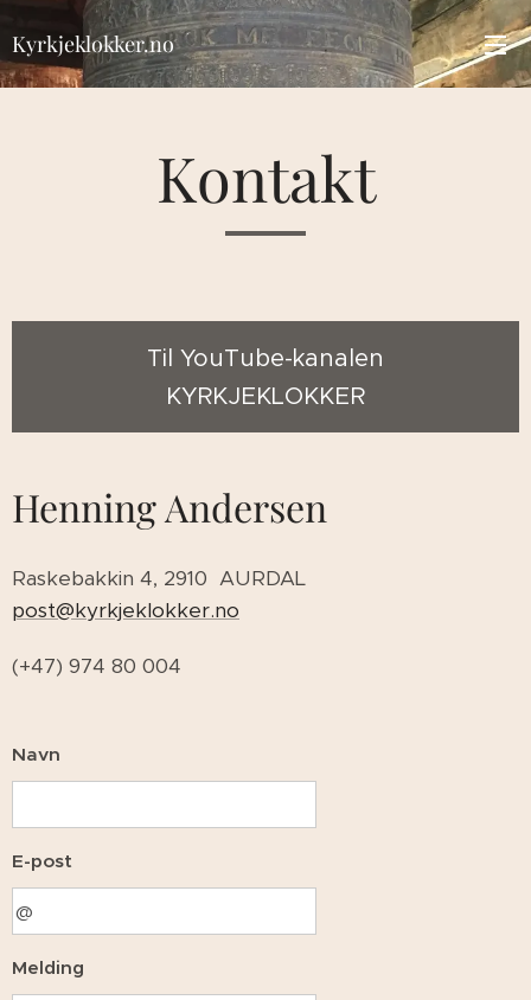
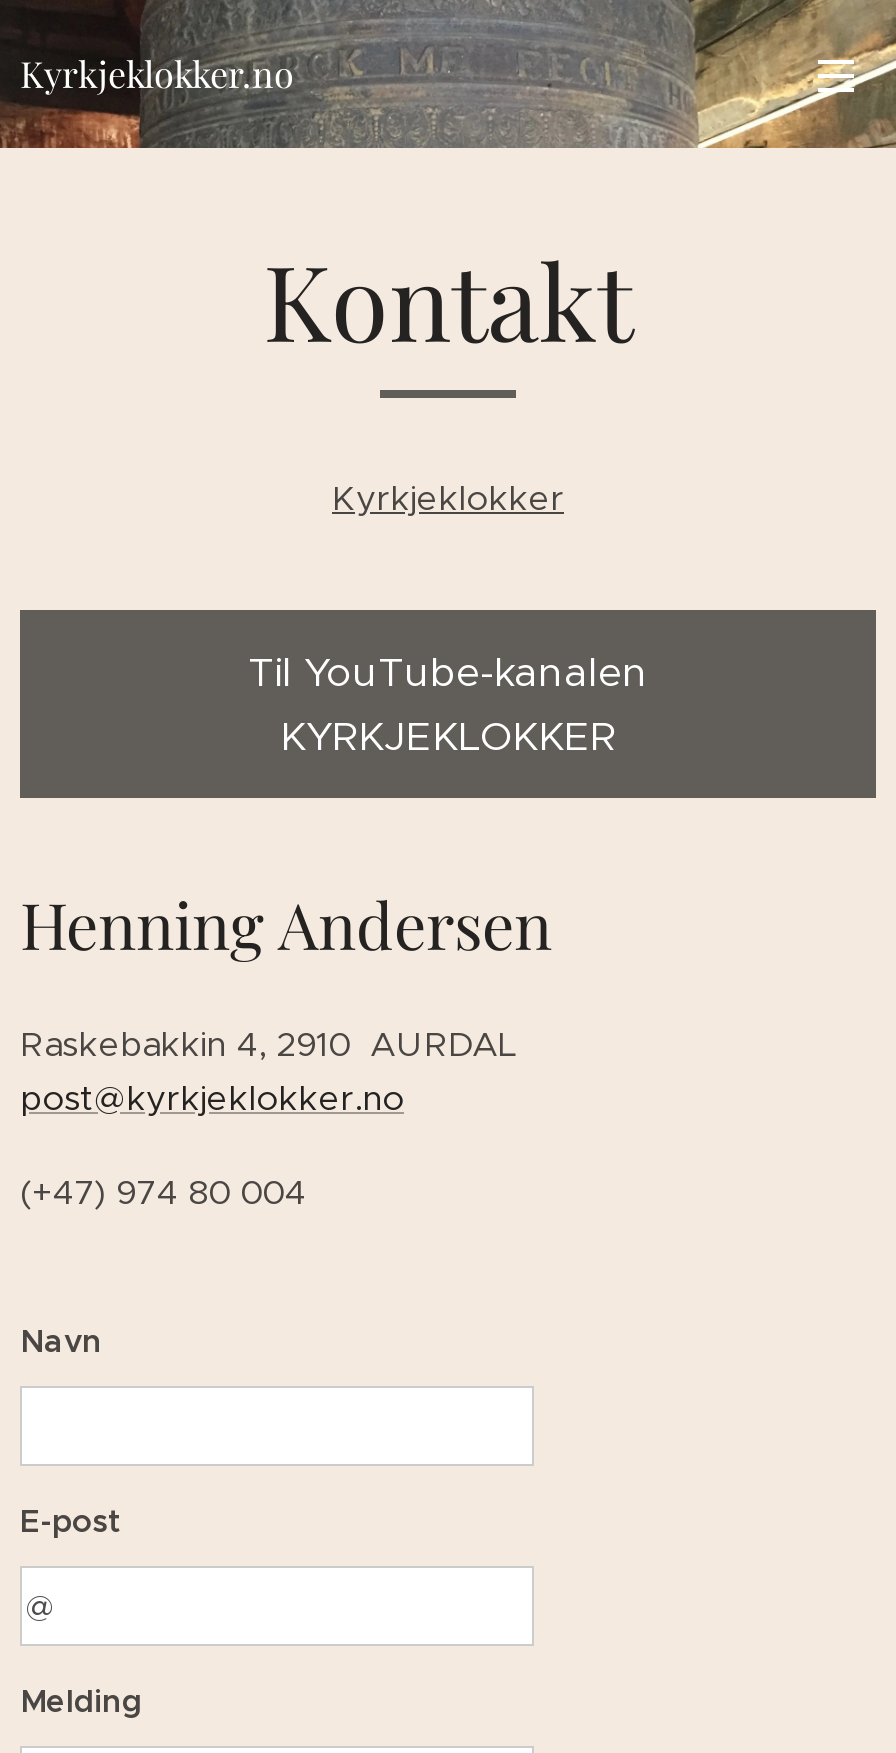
none -> [332,476,564,520] Kyrkjeklokker

